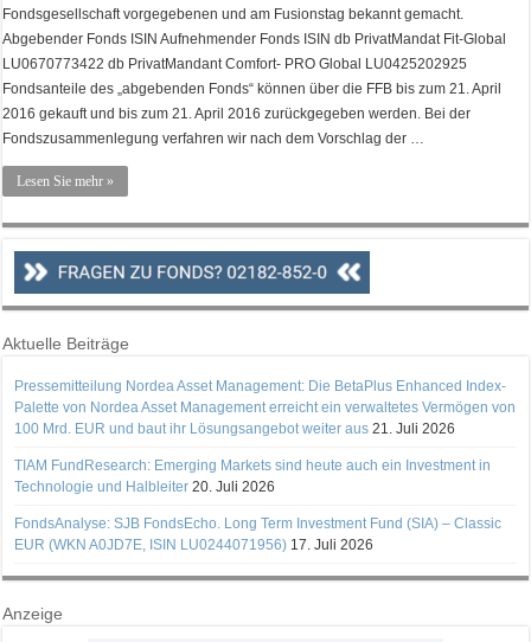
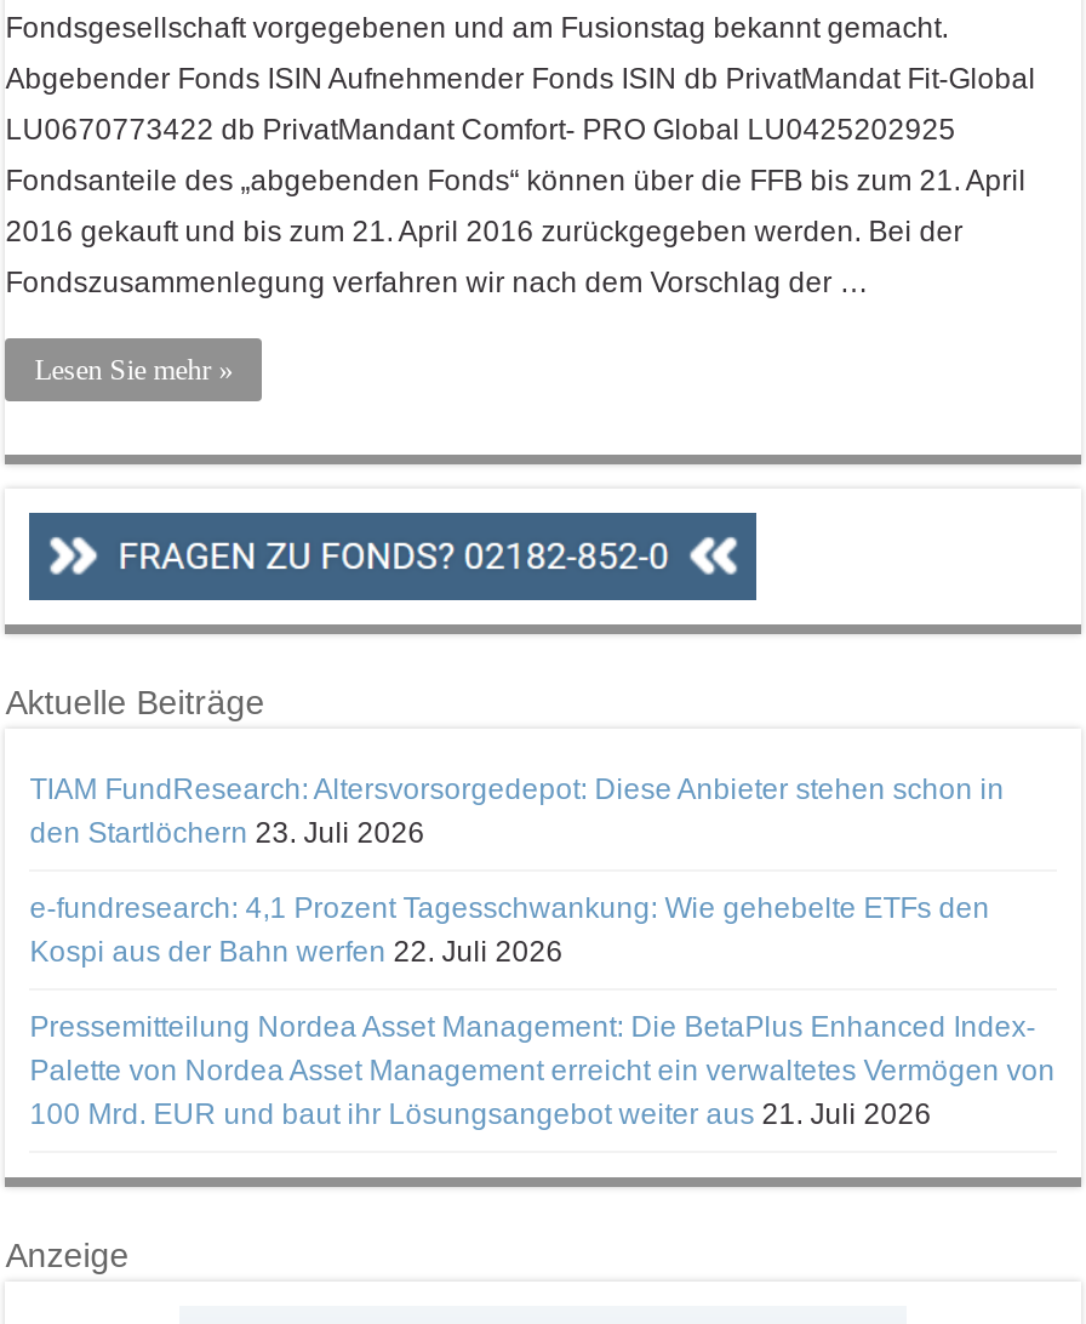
none -> [30,774,1004,970] TIAM FundResearch: Altersvorsorgedepot: Diese Anbieter stehen schon in | den Startlöchern 23. Juli 2026 | e-fundresearch: 4,1 Prozent Tagesschwankung: Wie gehebelte ETFs den | Kospi aus der Bahn werfen 22. Juli 2026
moved [14,378,516,437] -> [30,1011,1055,1132]: Pressemitteilung Nordea Asset Management: Die BetaPlus Enhanced Index- | Palette von Nordea Asset Management erreicht ein verwaltetes Vermögen von | 100 Mrd. EUR und baut ihr Lösungsangebot weiter aus 21. Juli 2026
[14,457,502,553] TIAM FundResearch: Emerging Markets sind heute auch ein Investment in | Technologie und Halbleiter 20. Juli 2026 | FondsAnalyse: SJB FondsEcho. Long Term Investment Fund (SIA) – Classic | EUR (WKN A0JD7E, ISIN LU0244071956) 17. Juli 2026 -> none

